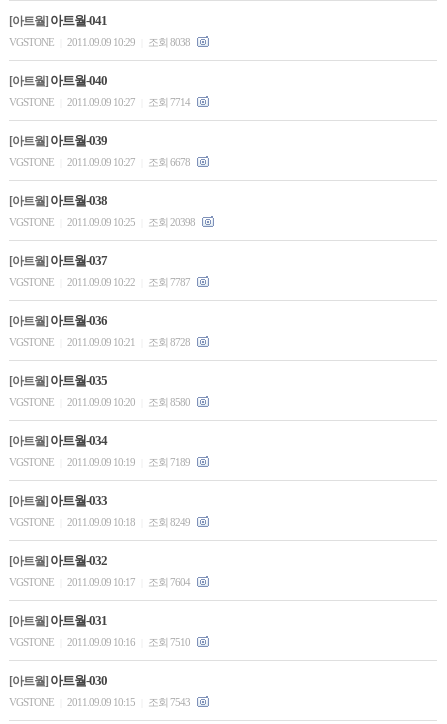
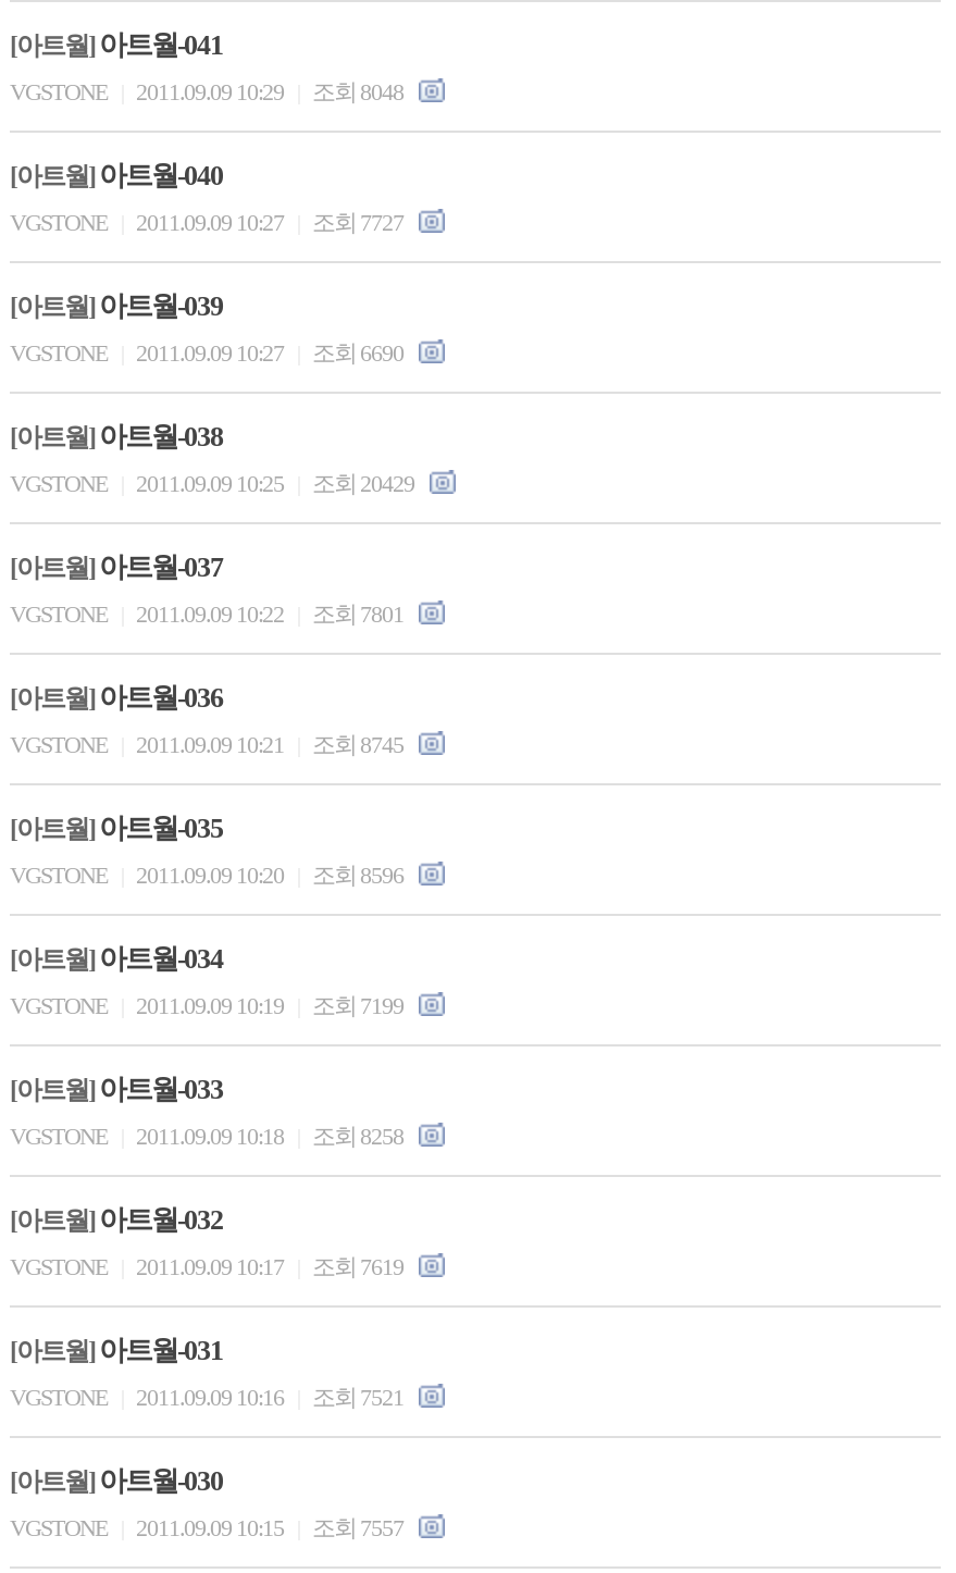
[9,36,192,48] VGSTONE 2011.09.09 10:29 조회 8038 -> [10,78,408,104] VGSTONE 2011.09.09 10:29 조회 8048
[9,96,192,108] VGSTONE 2011.09.09 10:27 조회 7714 -> [10,209,408,235] VGSTONE 2011.09.09 10:27 조회 7727
[9,156,192,168] VGSTONE 2011.09.09 10:27 조회 6678 -> [10,339,408,366] VGSTONE 2011.09.09 10:27 조회 6690
[9,216,197,228] VGSTONE 2011.09.09 10:25 조회 20398 -> [10,470,419,496] VGSTONE 2011.09.09 10:25 조회 20429
[9,276,192,288] VGSTONE 2011.09.09 10:22 조회 7787 -> [10,600,408,627] VGSTONE 2011.09.09 10:22 조회 7801
[9,336,192,348] VGSTONE 2011.09.09 10:21 조회 8728 -> [10,731,408,757] VGSTONE 2011.09.09 10:21 조회 8745
[9,396,192,408] VGSTONE 2011.09.09 10:20 조회 8580 -> [10,862,408,888] VGSTONE 2011.09.09 10:20 조회 8596
[9,456,192,468] VGSTONE 2011.09.09 10:19 조회 7189 -> [10,992,408,1018] VGSTONE 2011.09.09 10:19 조회 7199
[9,516,192,528] VGSTONE 2011.09.09 10:18 조회 8249 -> [10,1123,408,1149] VGSTONE 2011.09.09 10:18 조회 8258
[9,576,192,588] VGSTONE 2011.09.09 10:17 조회 7604 -> [10,1253,408,1279] VGSTONE 2011.09.09 10:17 조회 7619
[9,636,192,648] VGSTONE 2011.09.09 10:16 조회 7510 -> [10,1384,408,1410] VGSTONE 2011.09.09 10:16 조회 7521
[9,696,192,708] VGSTONE 2011.09.09 10:15 조회 7543 -> [10,1514,408,1540] VGSTONE 2011.09.09 10:15 조회 7557

